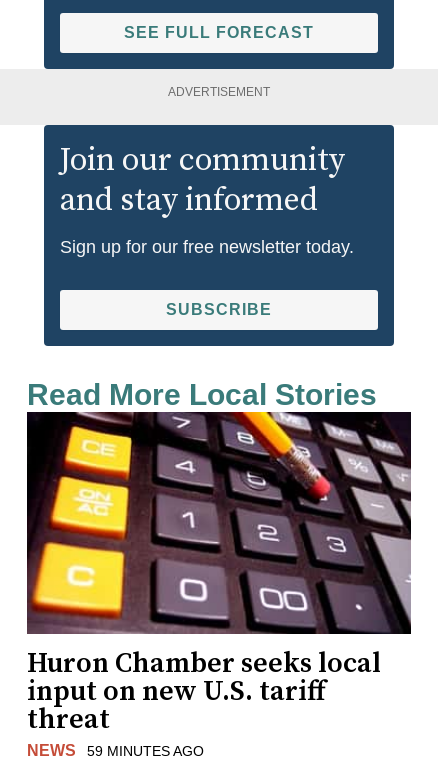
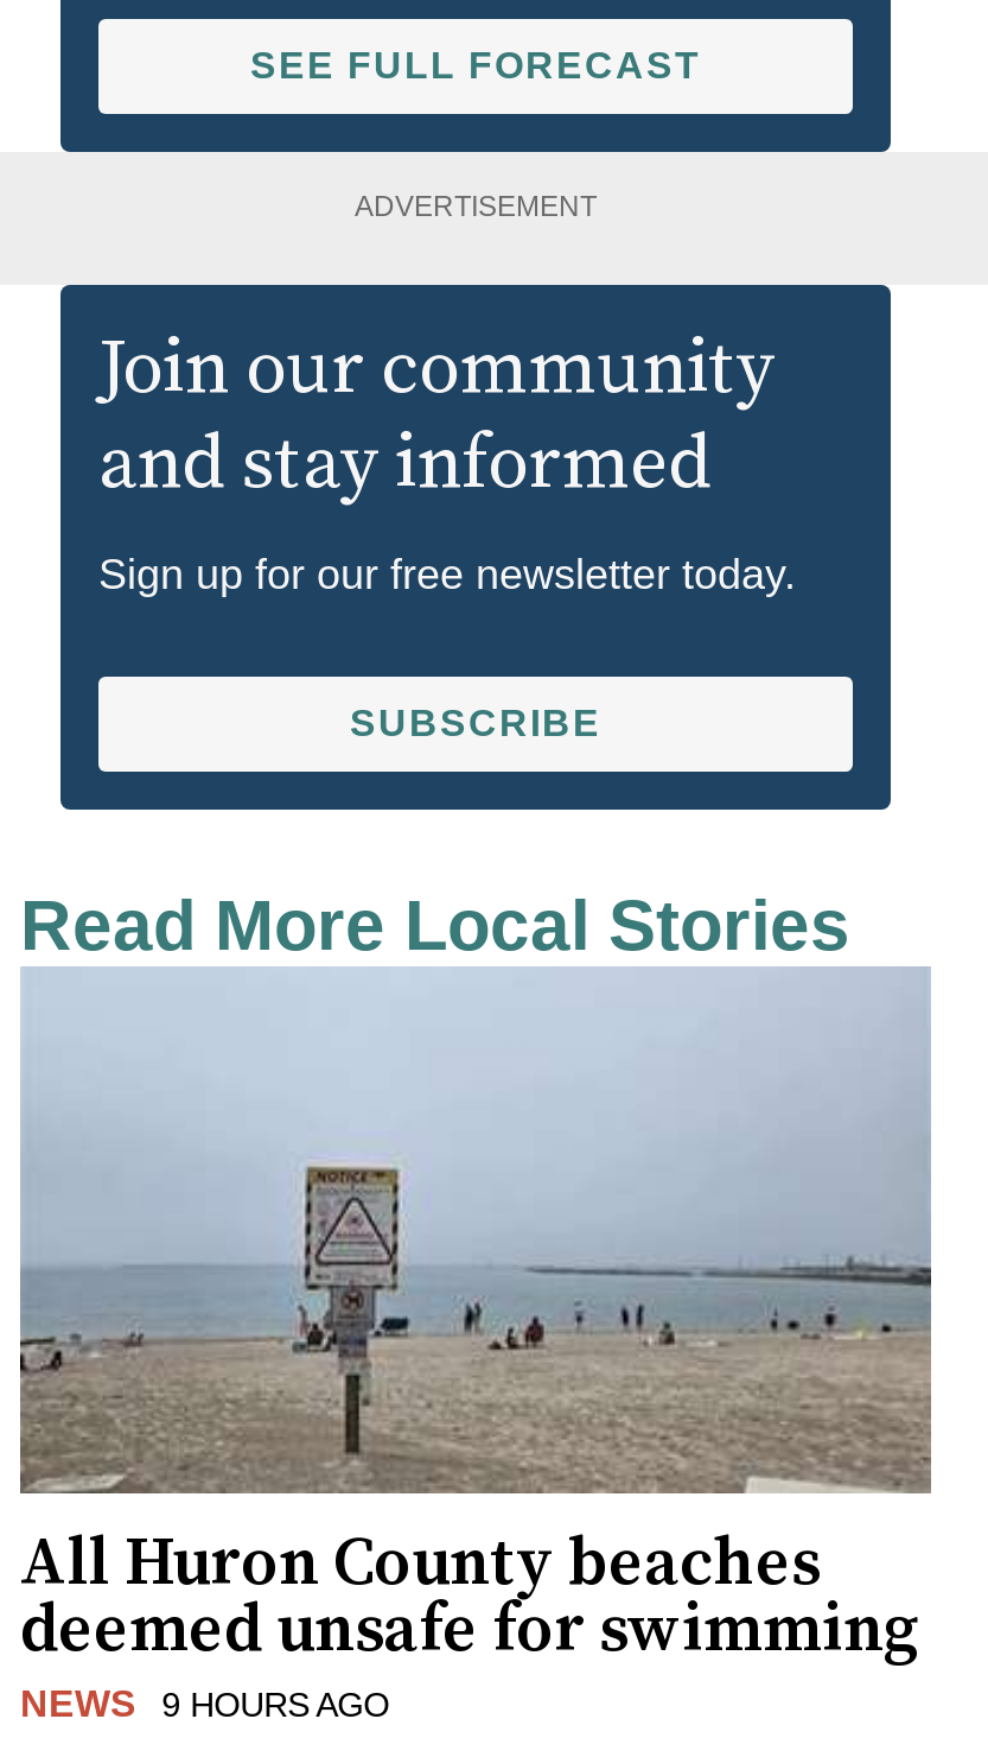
[26,411,412,737] [image] | Huron Chamber seeks local | input on new U.S. tariff | threat -> [18,966,933,1672] [image] | All Huron County beaches | deemed unsafe for swimming
[27,742,204,759] NEWS 59 MINUTES AGO -> [20,1684,390,1724] NEWS 9 HOURS AGO

